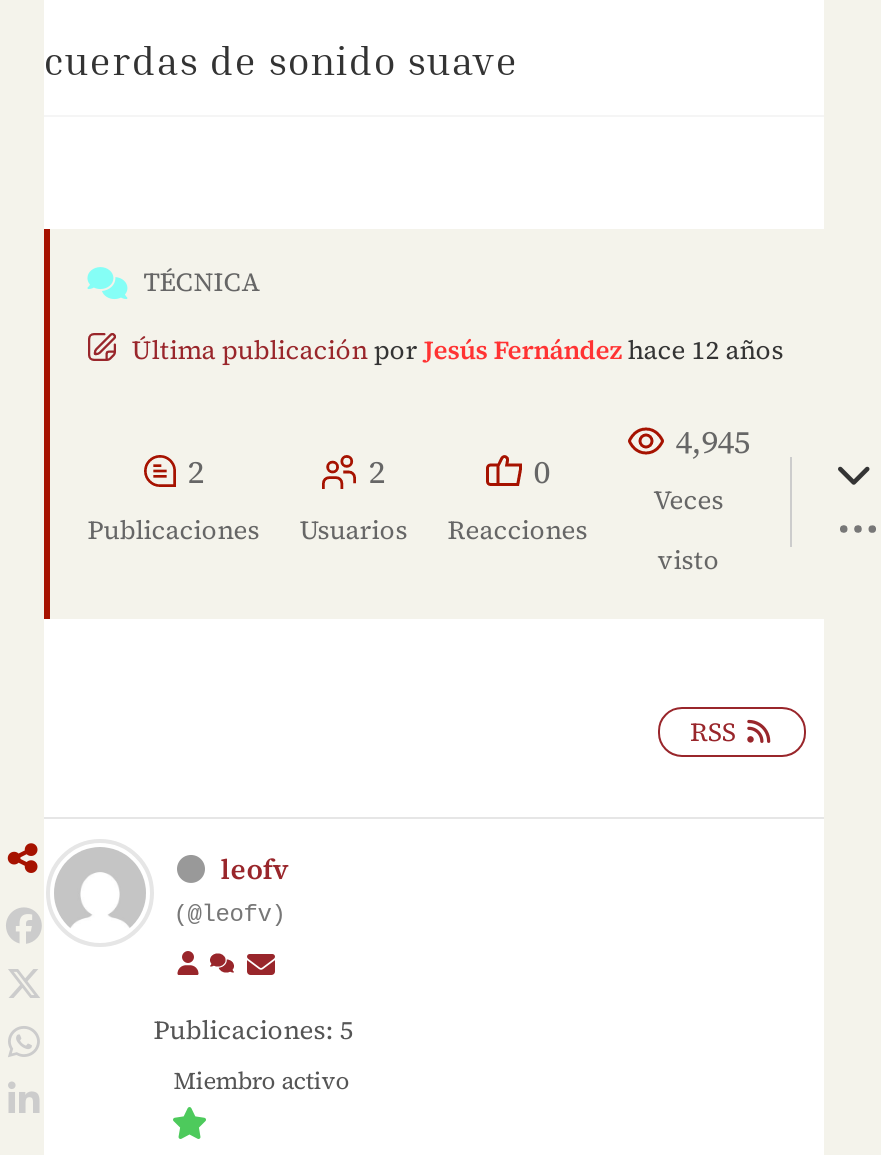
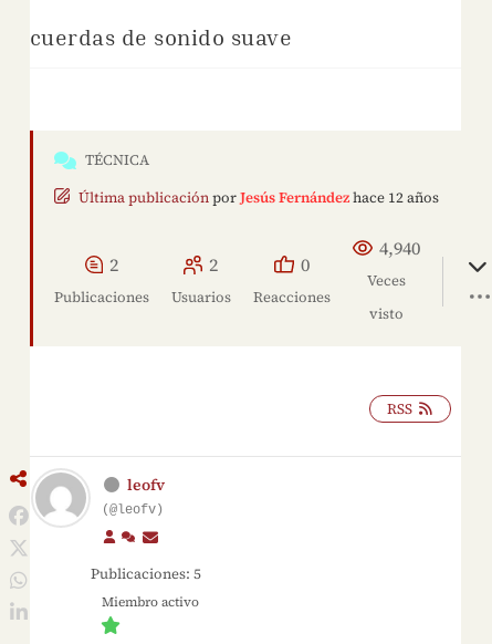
[676,419,750,463] 4,945 -> [379,236,420,260] 4,940

